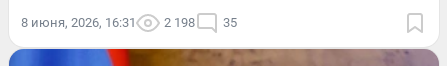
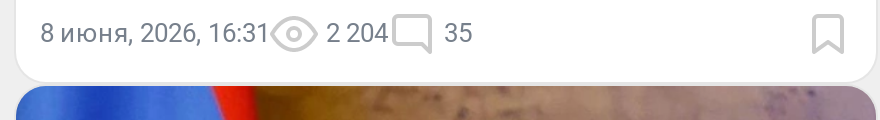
[21,15,237,30] 8 июня, 2026, 16:31 2 198 35 -> [40,17,472,47] 8 июня, 2026, 16:31 2 204 35

